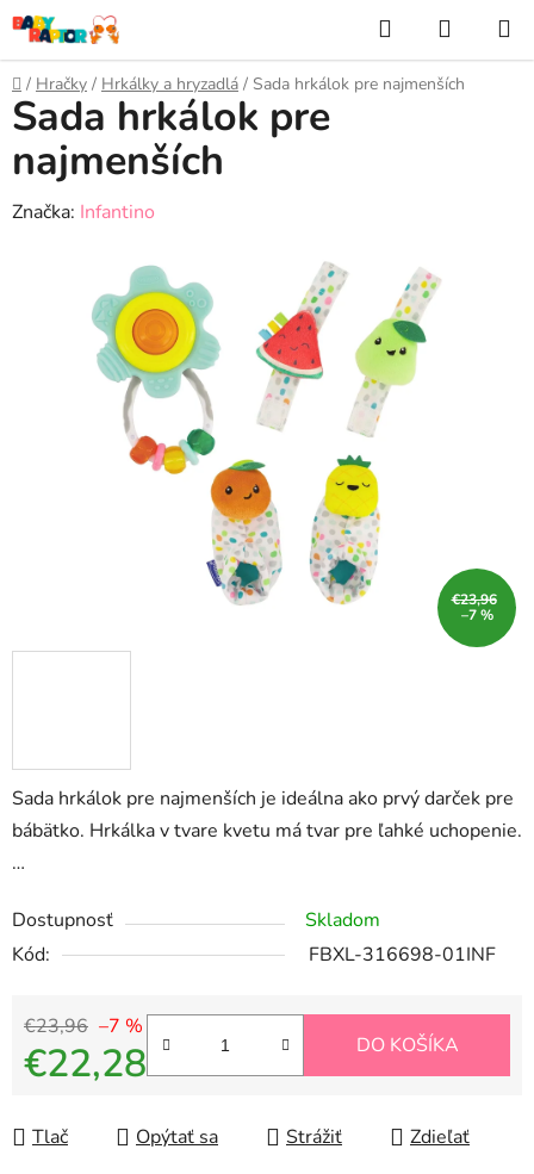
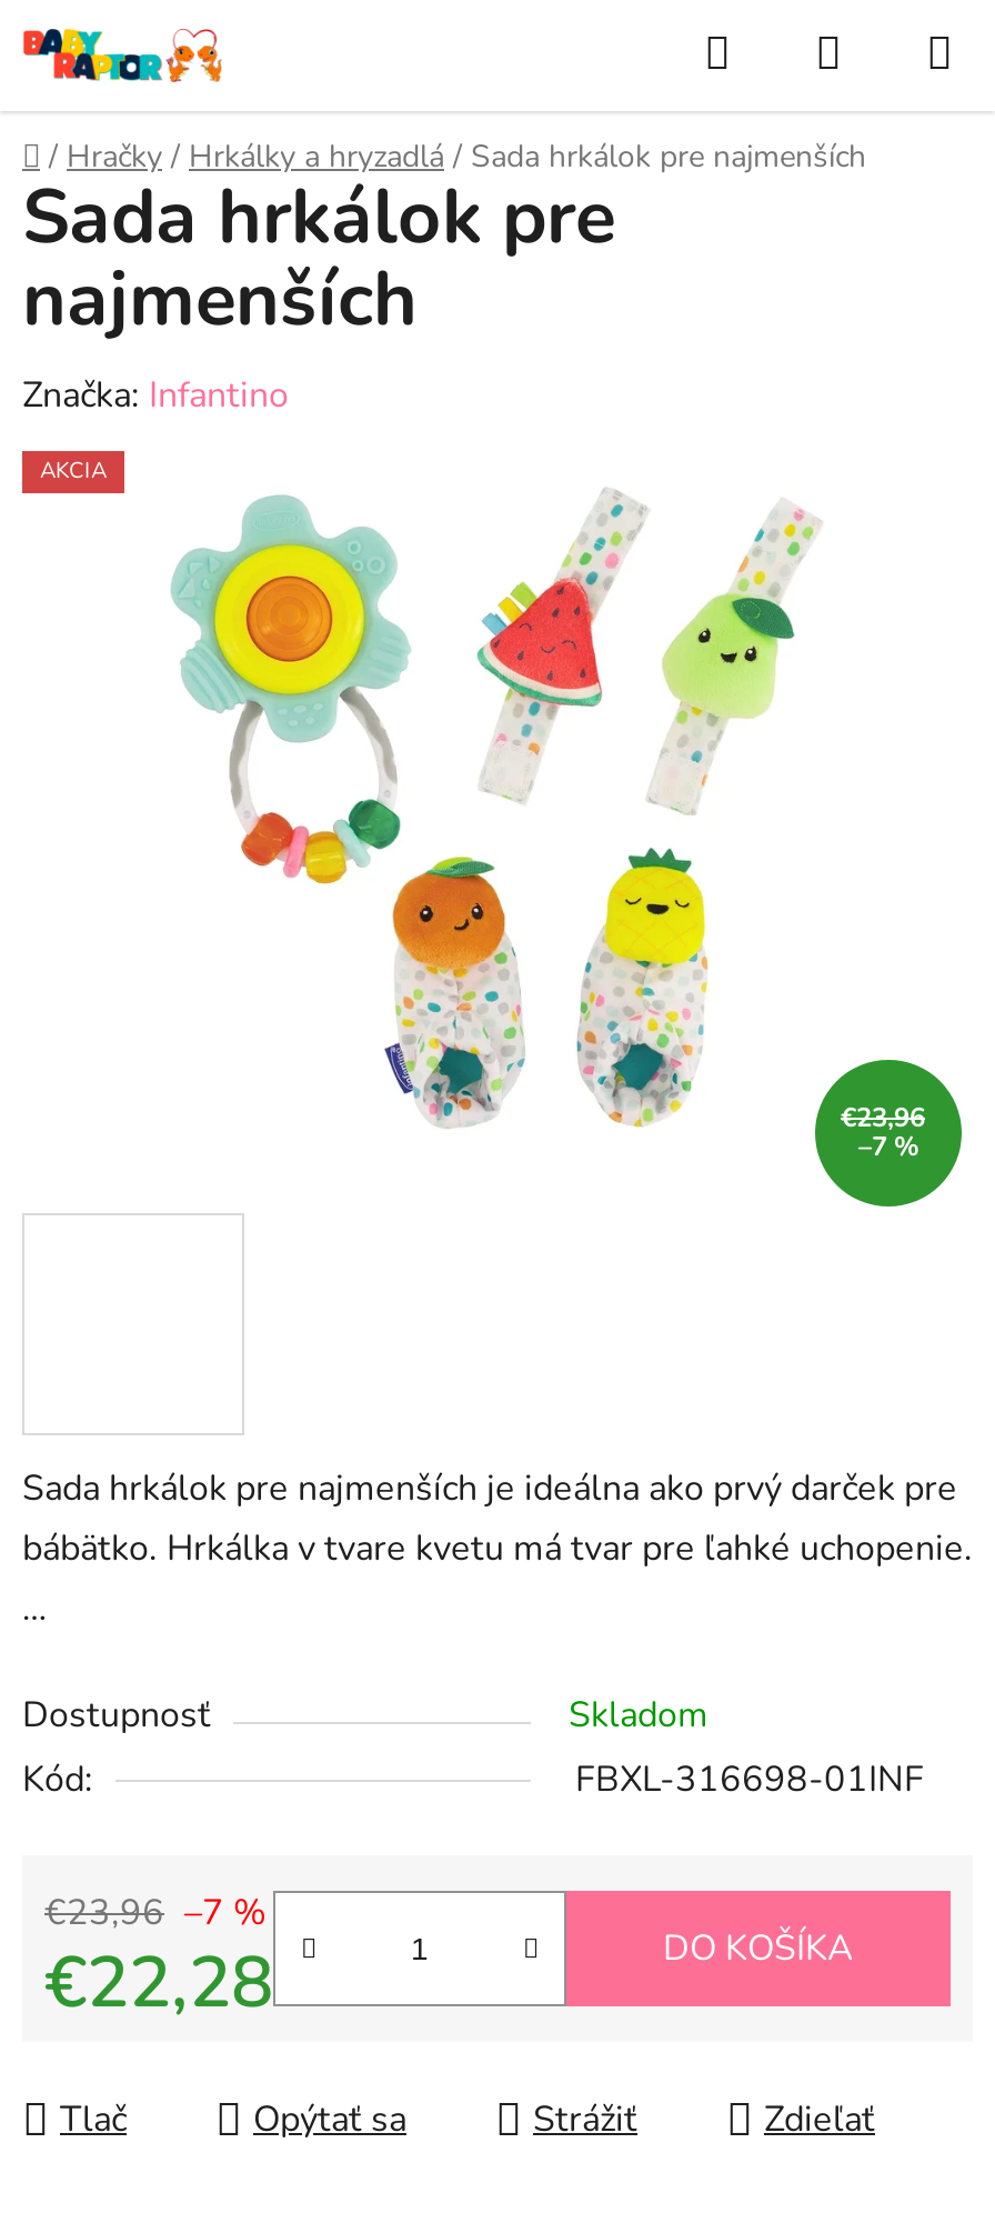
none -> [40,456,107,487] AKCIA

